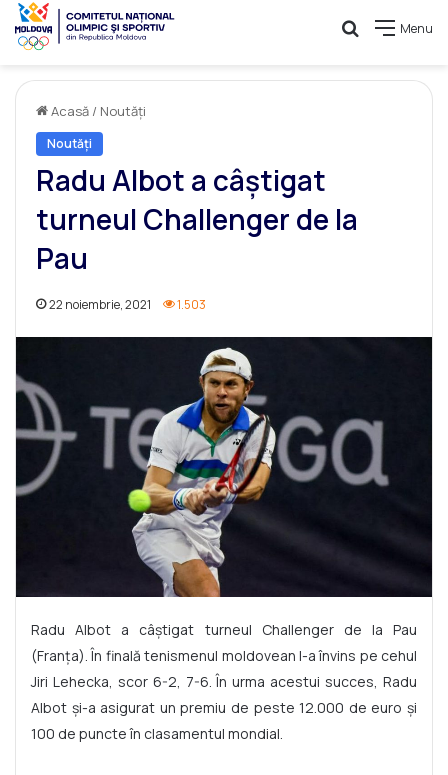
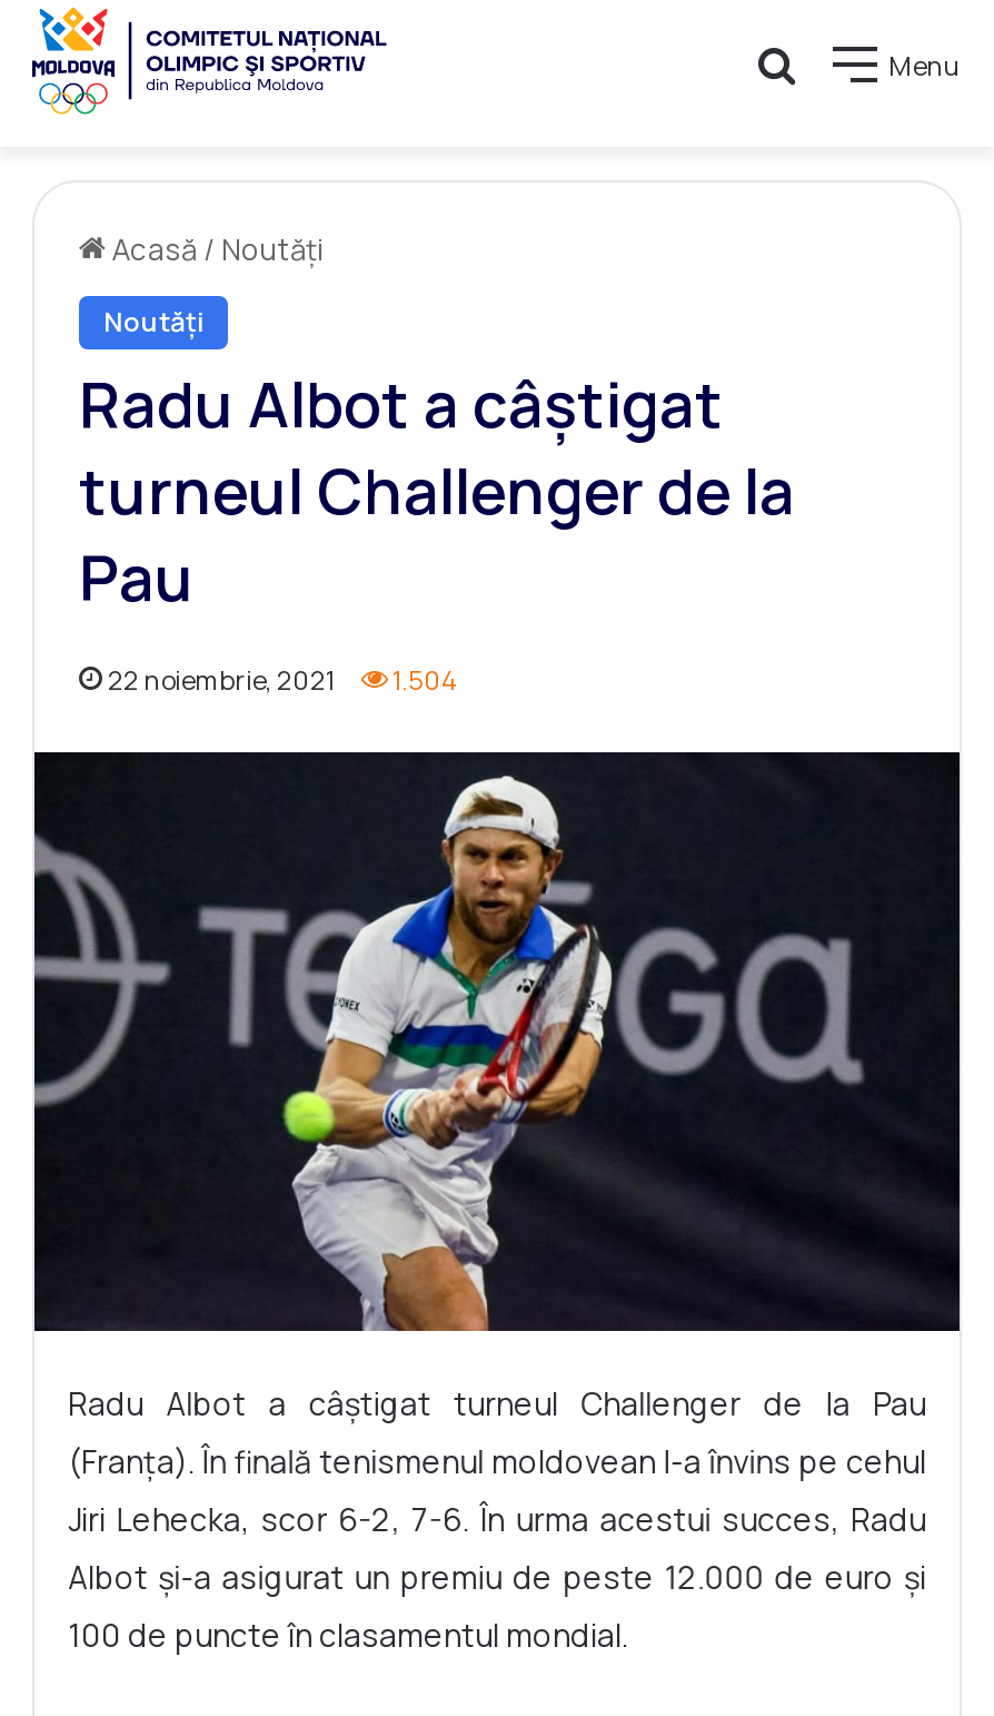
[49,296,206,313] 22 noiembrie, 2021 1.503 -> [108,662,459,700] 22 noiembrie, 2021 1.504

